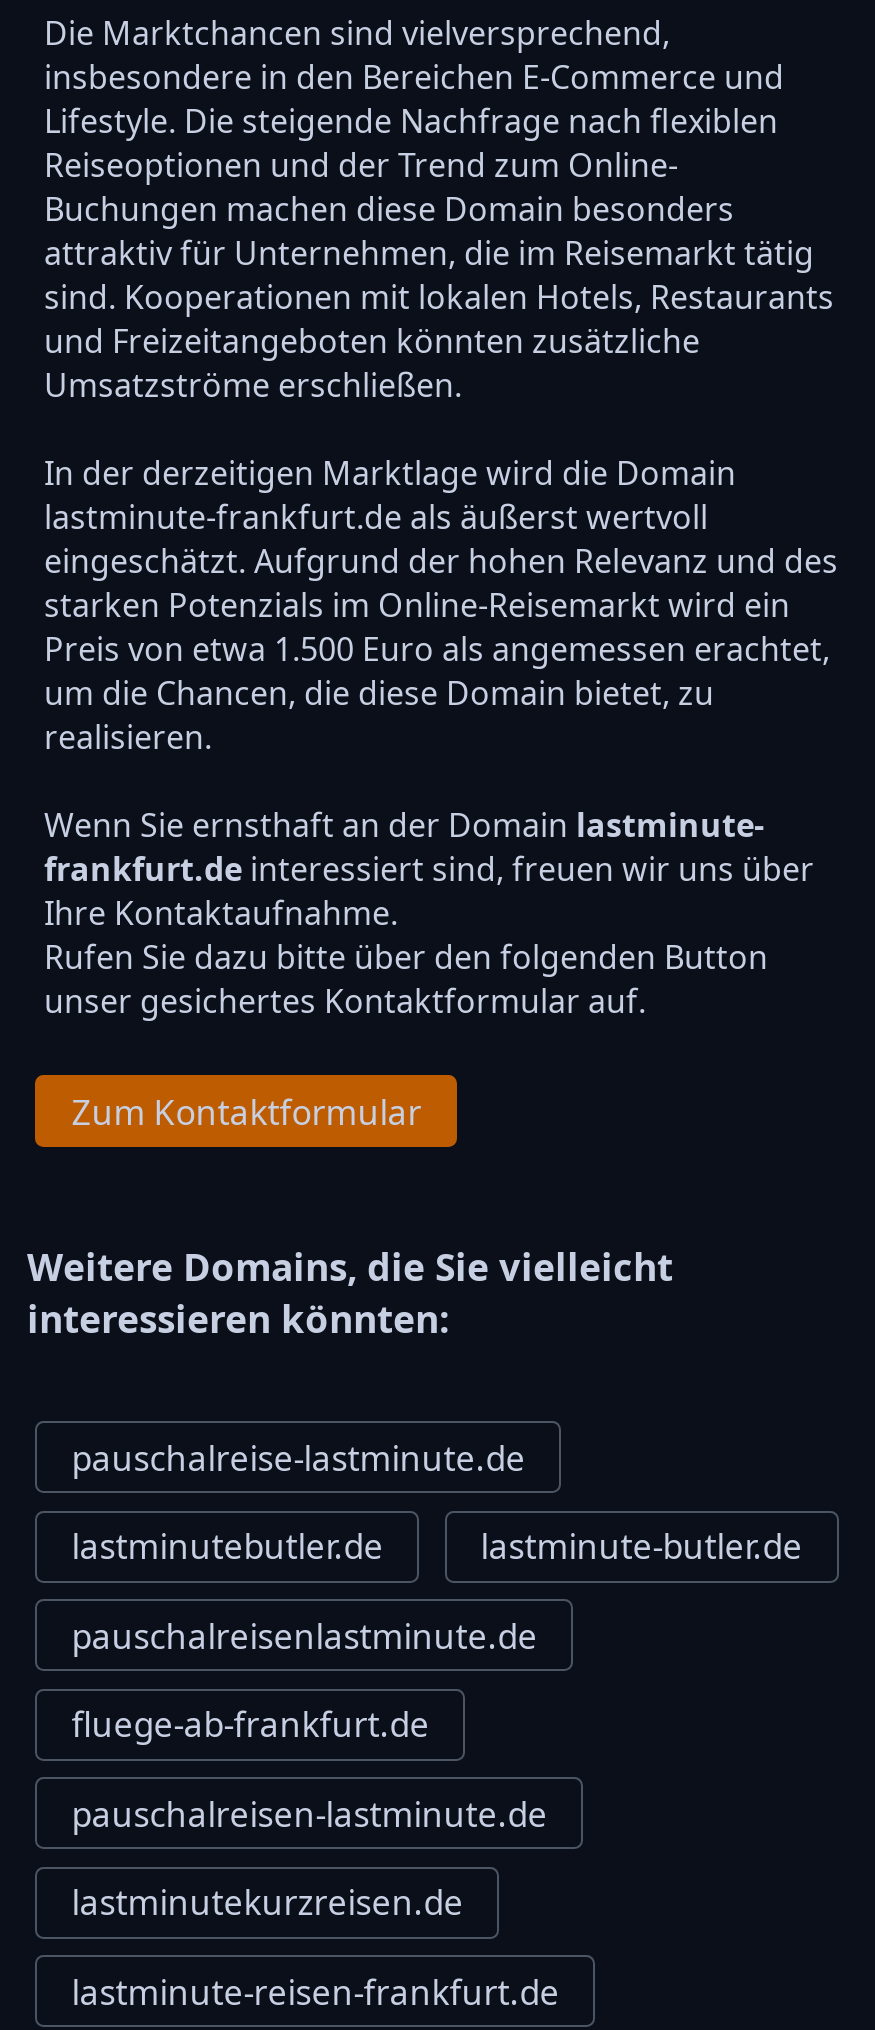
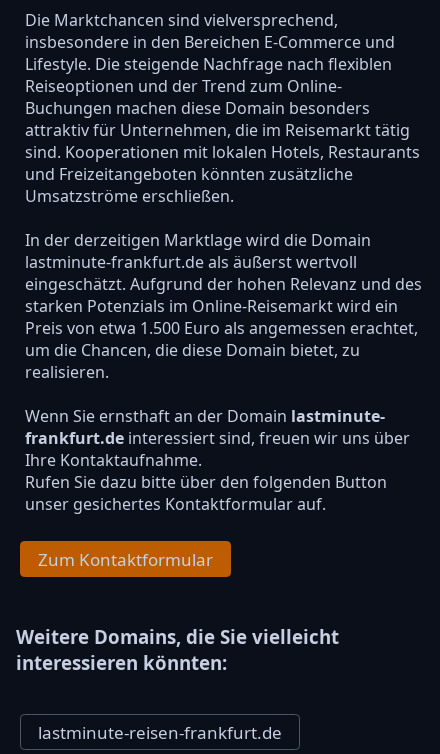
[71,1435,803,1926] pauschalreise-lastminute.de | lastminutebutler.de | lastminute-butler.de | pauschalreisenlastminute.de | fluege-ab-frankfurt.de | pauschalreisen-lastminute.de | lastminutekurzreisen.de -> none

